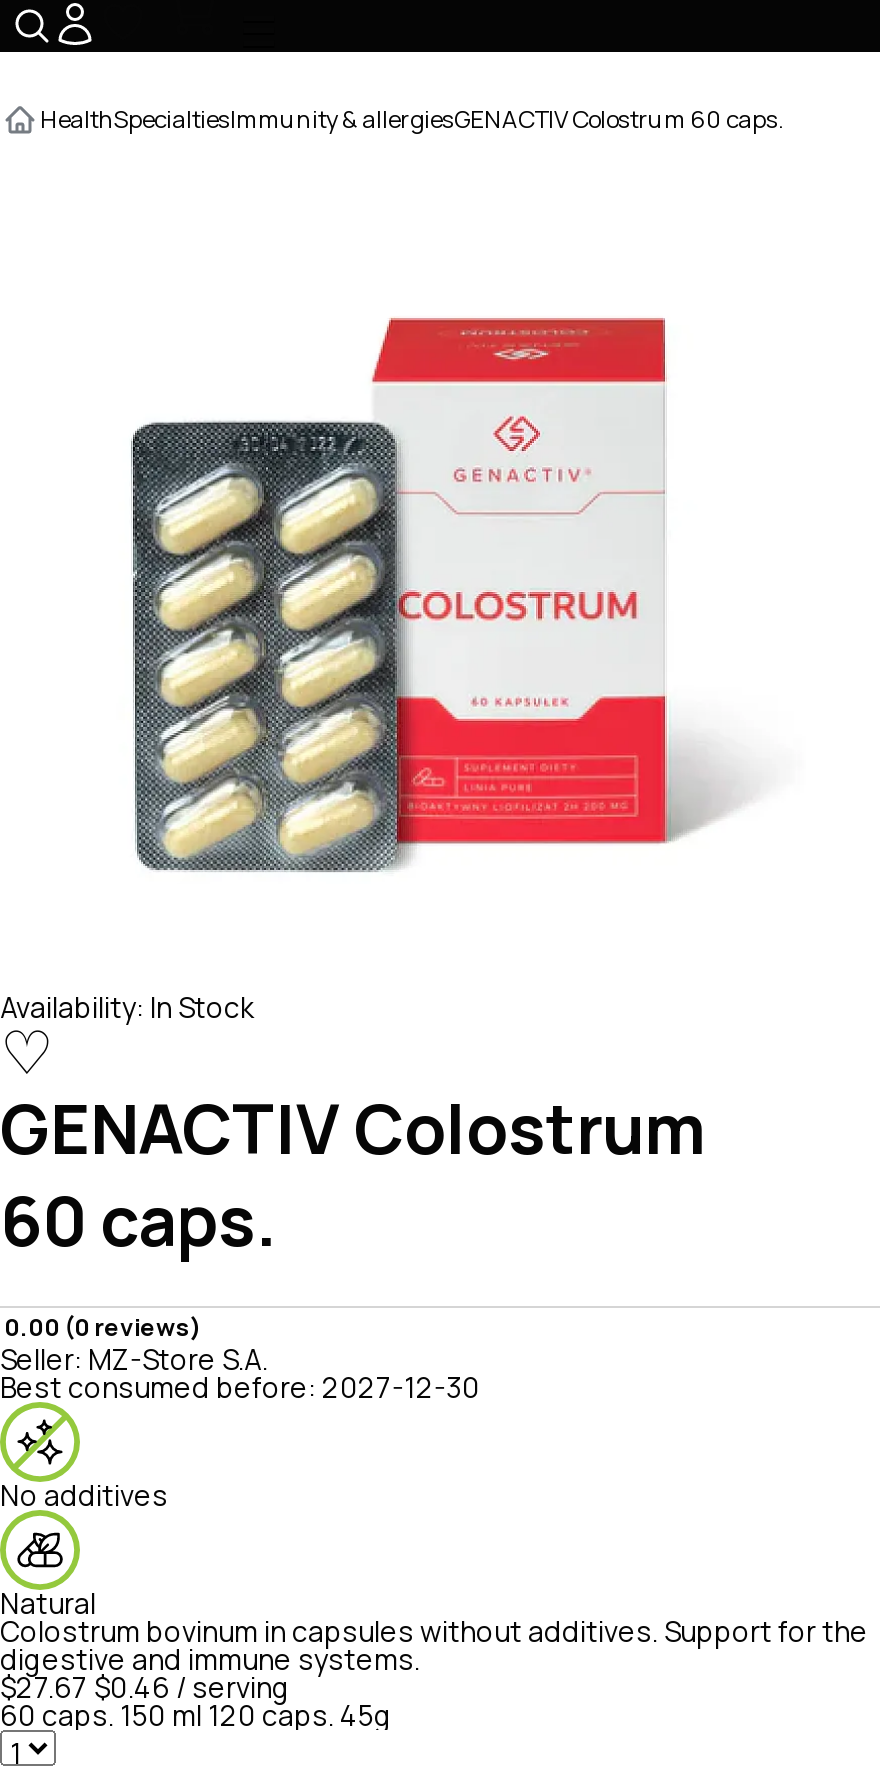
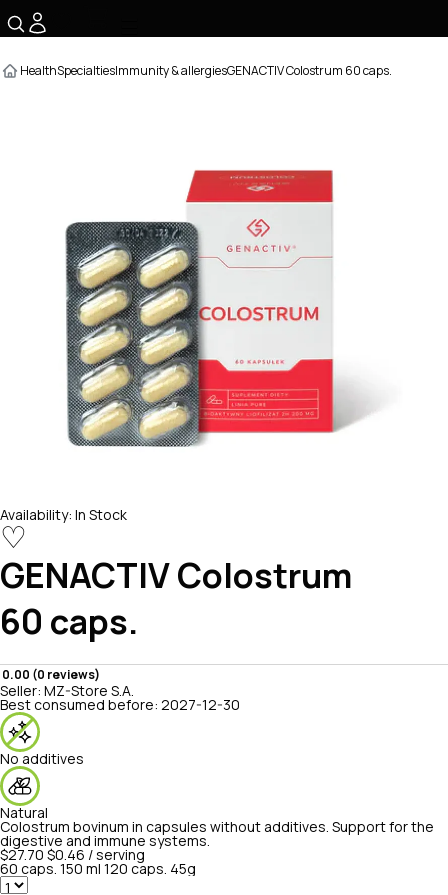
[0,1674,290,1702] $27.67 $0.46 / serving -> [0,848,145,862] $27.70 $0.46 / serving

